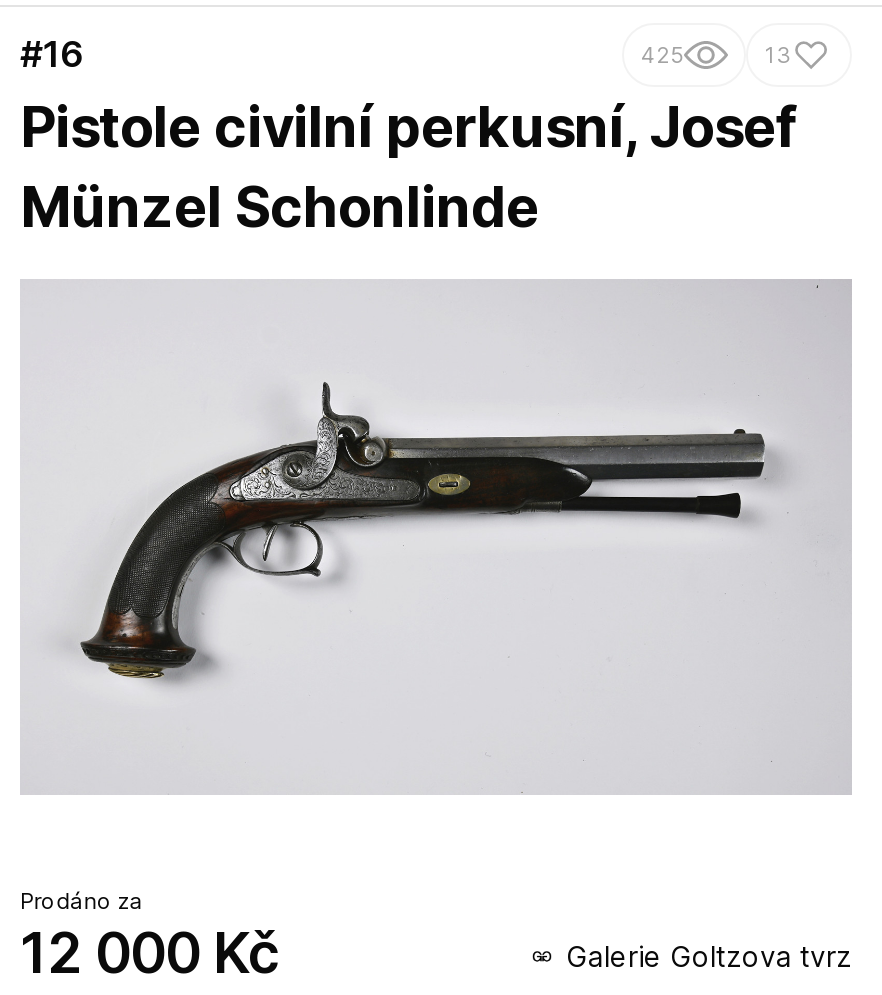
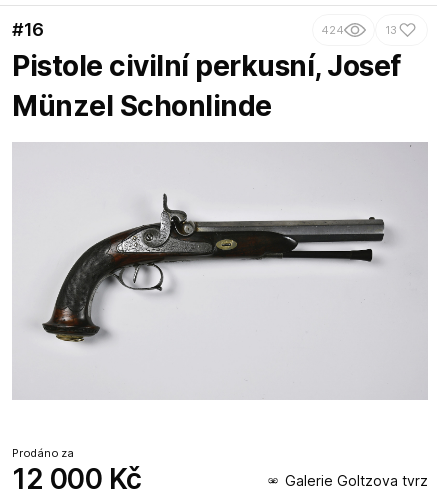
[640,41,683,69] 425 -> [321,23,343,37] 424

